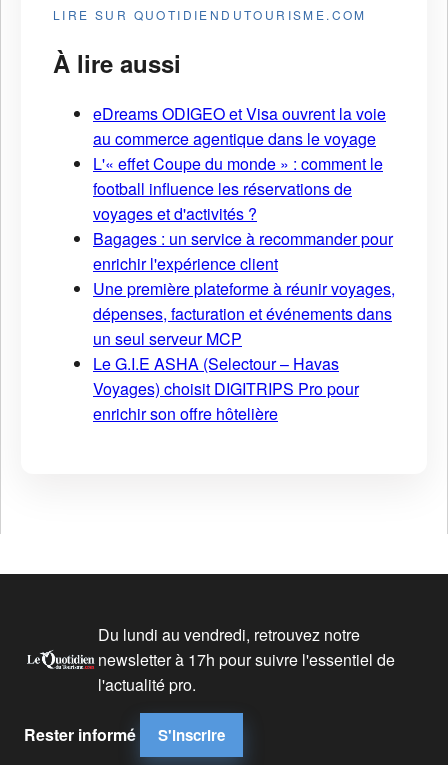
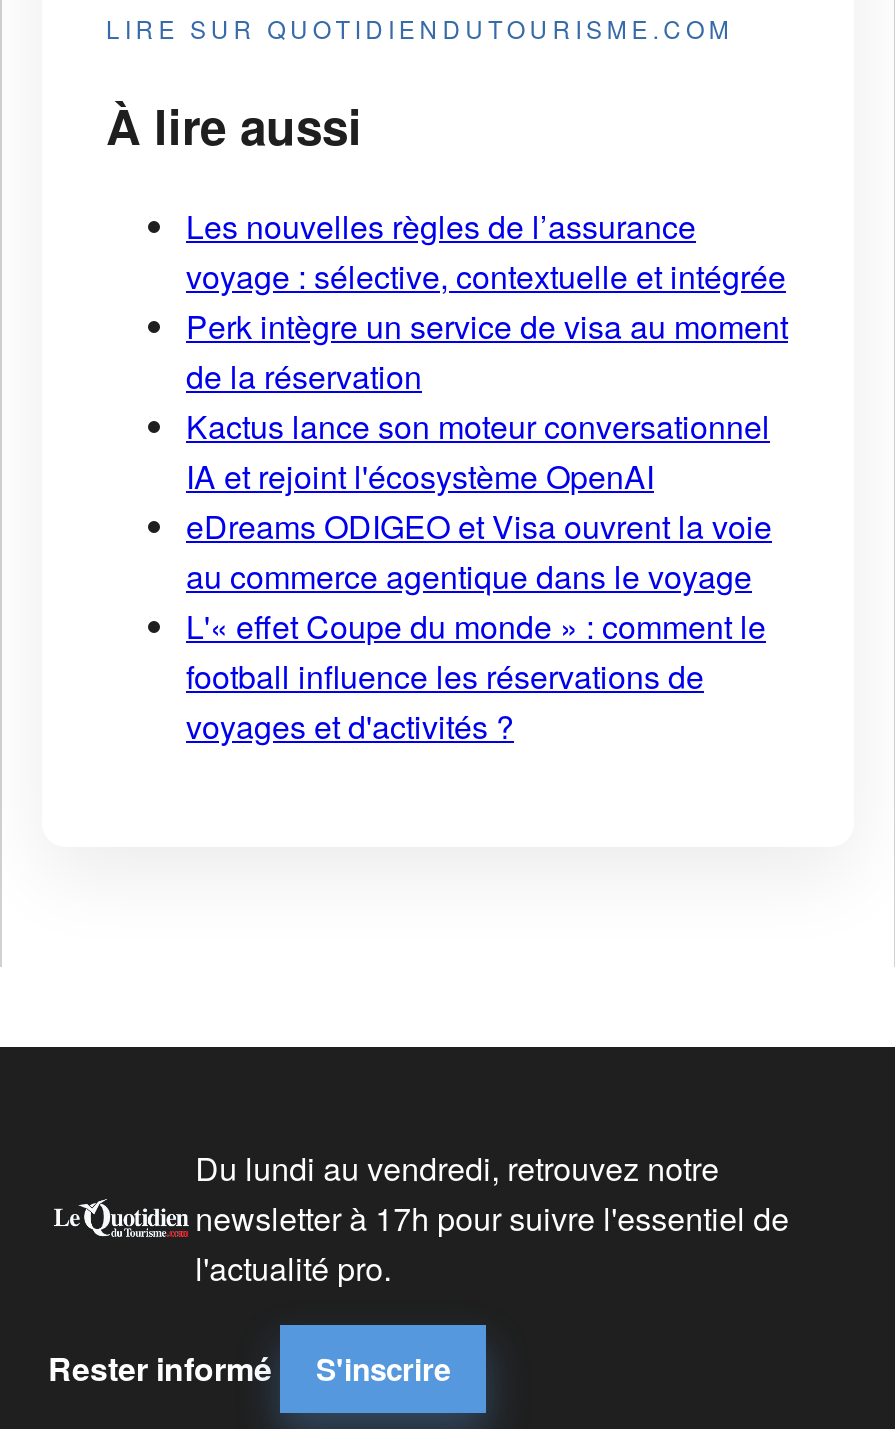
none -> [186,204,788,500] Les nouvelles règles de l’assurance | voyage : sélective, contextuelle et intégrée | Perk intègre un service de visa au moment | de la réservation | Kactus lance son moteur conversationnel | IA et rejoint l'écosystème OpenAI
moved [93,102,386,225] -> [186,504,772,750]: eDreams ODIGEO et Visa ouvrent la voie | au commerce agentique dans le voyage | L'« effet Coupe du monde » : comment le | football influence les réservations de | voyages et d'activités ?
[93,227,395,425] Bagages : un service à recommander pour | enrichir l'expérience client | Une première plateforme à réunir voyages, | dépenses, facturation et événements dans | un seul serveur MCP | Le G.I.E ASHA (Selectour – Havas | Voyages) choisit DIGITRIPS Pro pour | enrichir son offre hôtelière -> none

